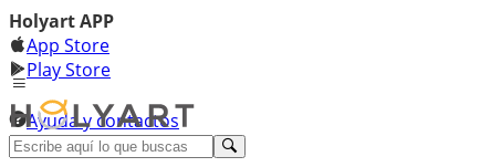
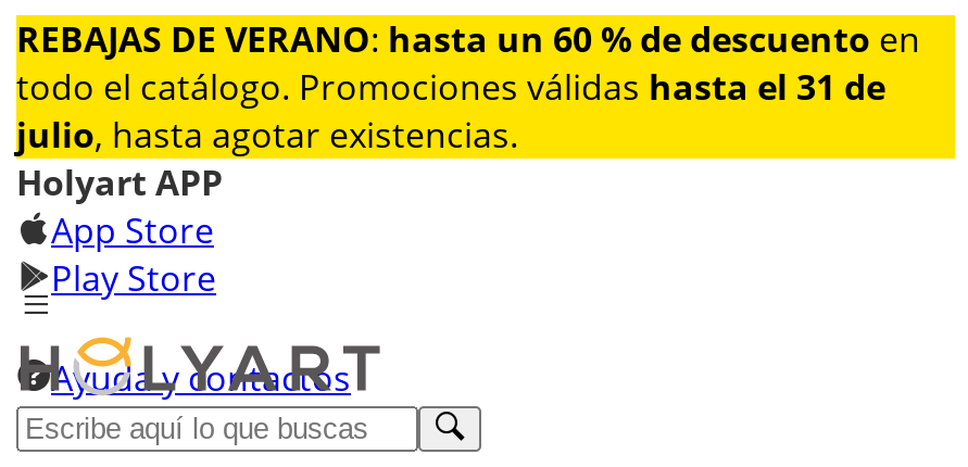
none -> [16,13,957,161] [image] | REBAJAS DE VERANO: hasta un 60 % de descuento en | todo el catálogo. Promociones válidas hasta el 31 de | julio, hasta agotar existencias.

